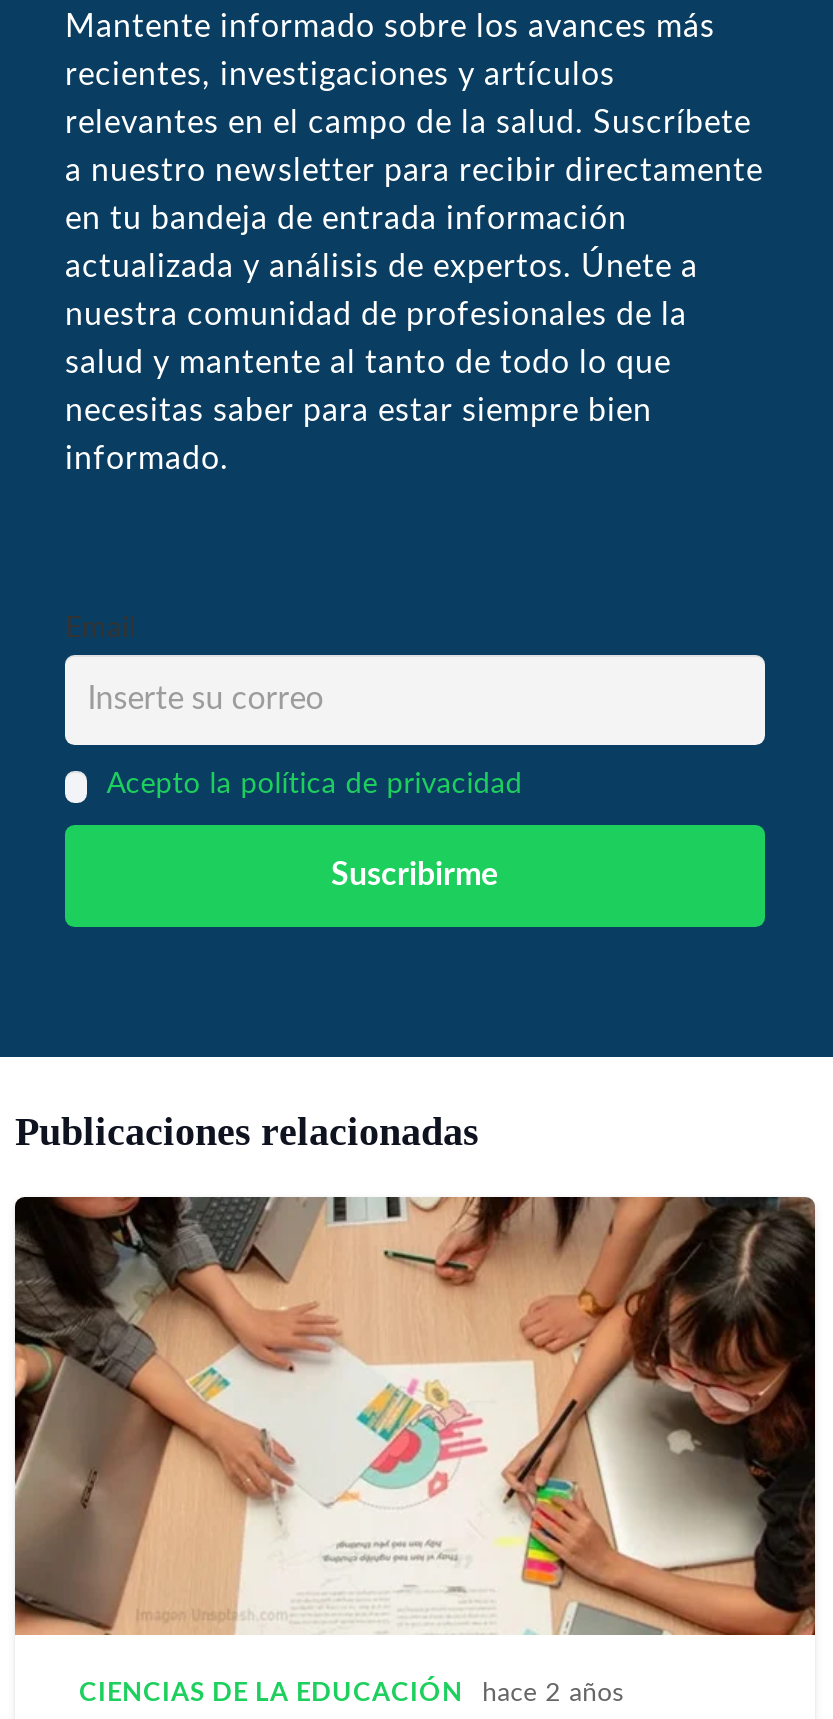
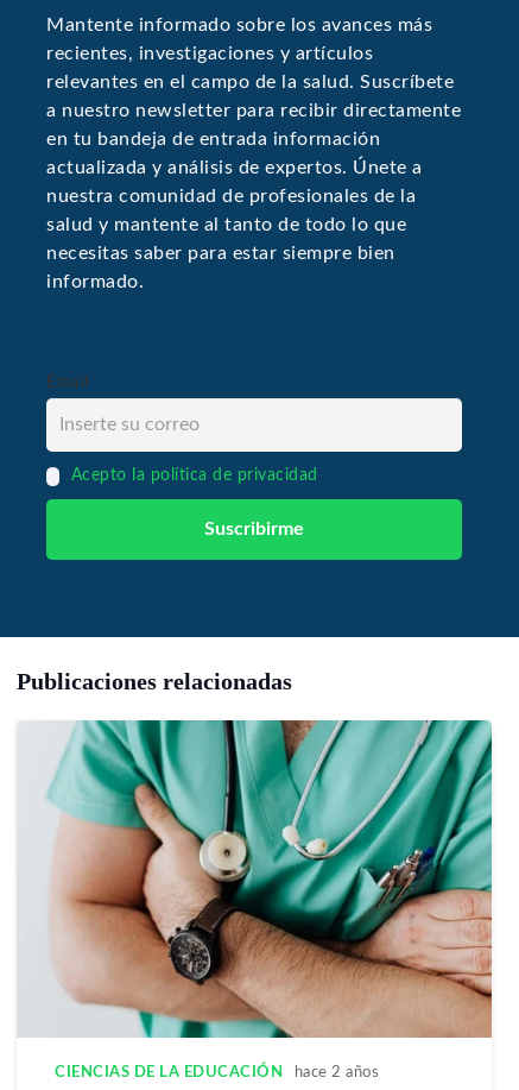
[13,1195,817,1635] [image] -> [17,719,493,1039] [image]

